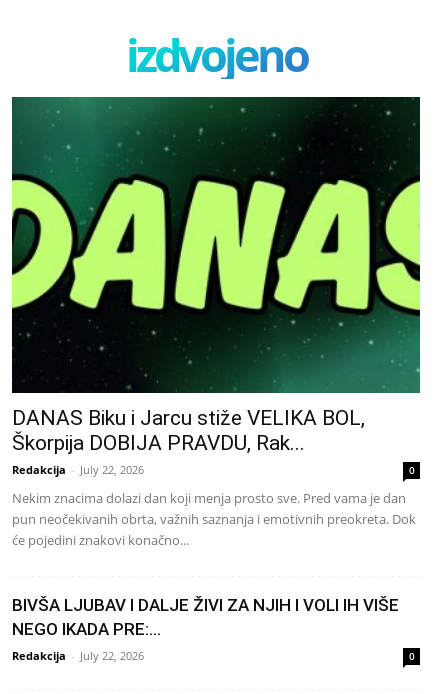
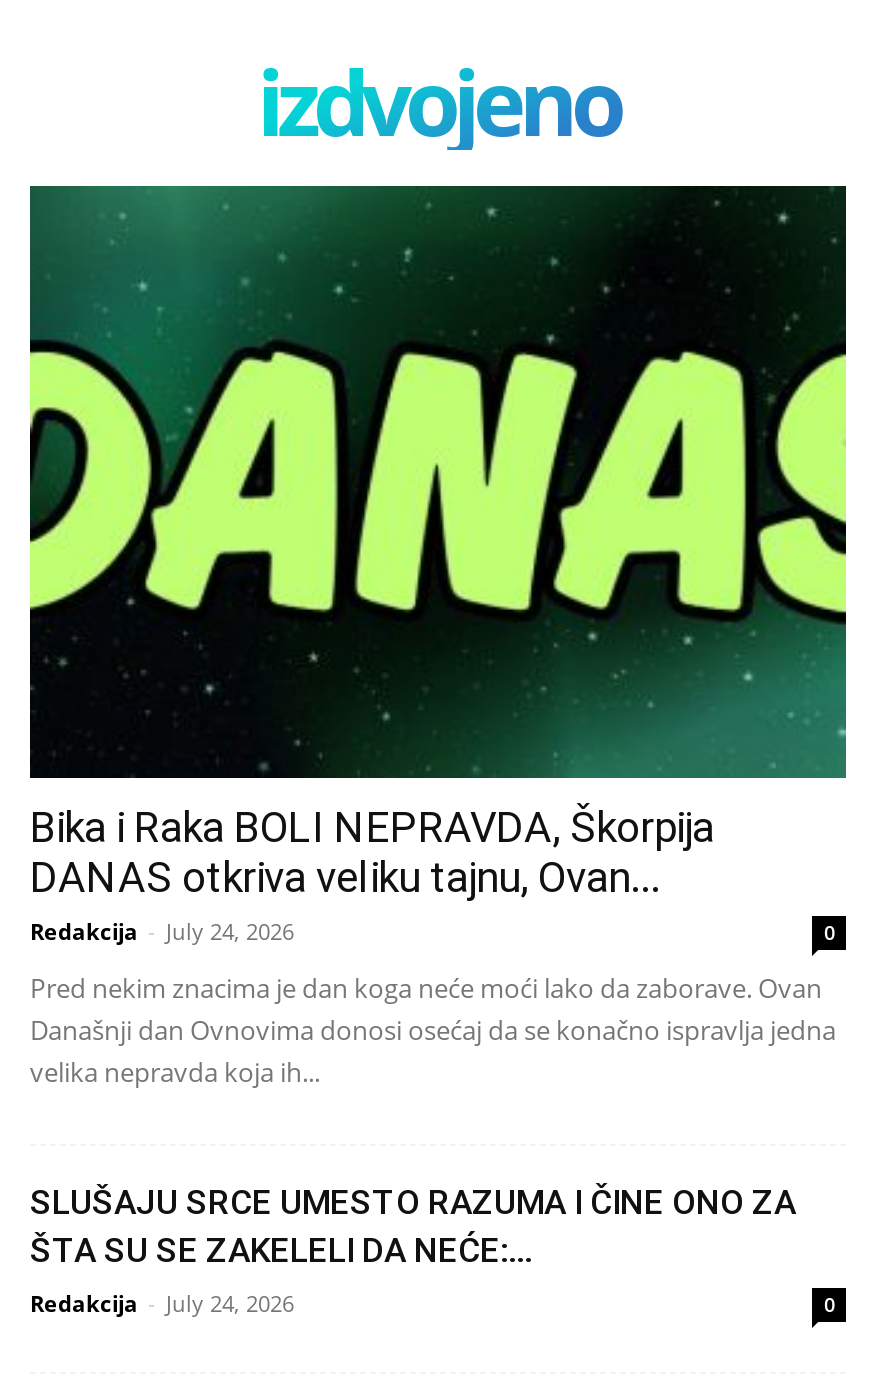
[12,406,365,477] DANAS Biku i Jarcu stiže VELIKA BOL, | Škorpija DOBIJA PRAVDU, Rak... | Redakcija - July 22, 2026 -> [30,804,714,946] Bika i Raka BOLI NEPRAVDA, Škorpija | DANAS otkriva veliku tajnu, Ovan... | Redakcija - July 24, 2026
[12,489,416,549] Nekim znacima dolazi dan koji menja prosto sve. Pred vama je dan | pun neočekivanih obrta, važnih saznanja i emotivnih preokreta. Dok | će pojedini znakovi konačno... -> [30,970,836,1090] Pred nekim znacima je dan koga neće moći lako da zaborave. Ovan | Današnji dan Ovnovima donosi osećaj da se konačno ispravlja jedna | velika nepravda koja ih...
[12,595,399,663] BIVŠA LJUBAV I DALJE ŽIVI ZA NJIH I VOLI IH VIŠE | NEGO IKADA PRE:... | Redakcija - July 22, 2026 -> [30,1182,796,1318] SLUŠAJU SRCE UMESTO RAZUMA I ČINE ONO ZA | ŠTA SU SE ZAKELELI DA NEĆE:... | Redakcija - July 24, 2026

